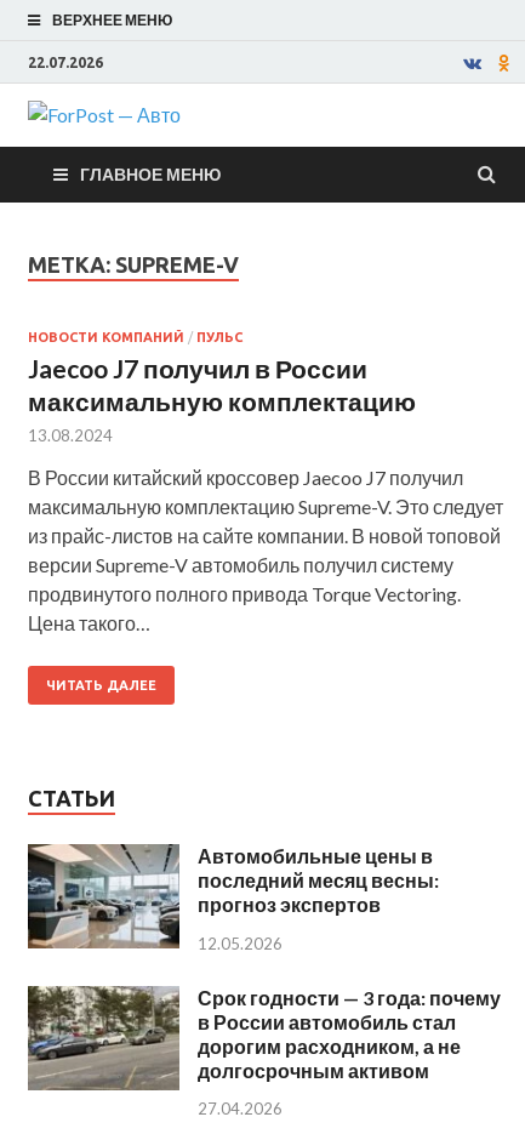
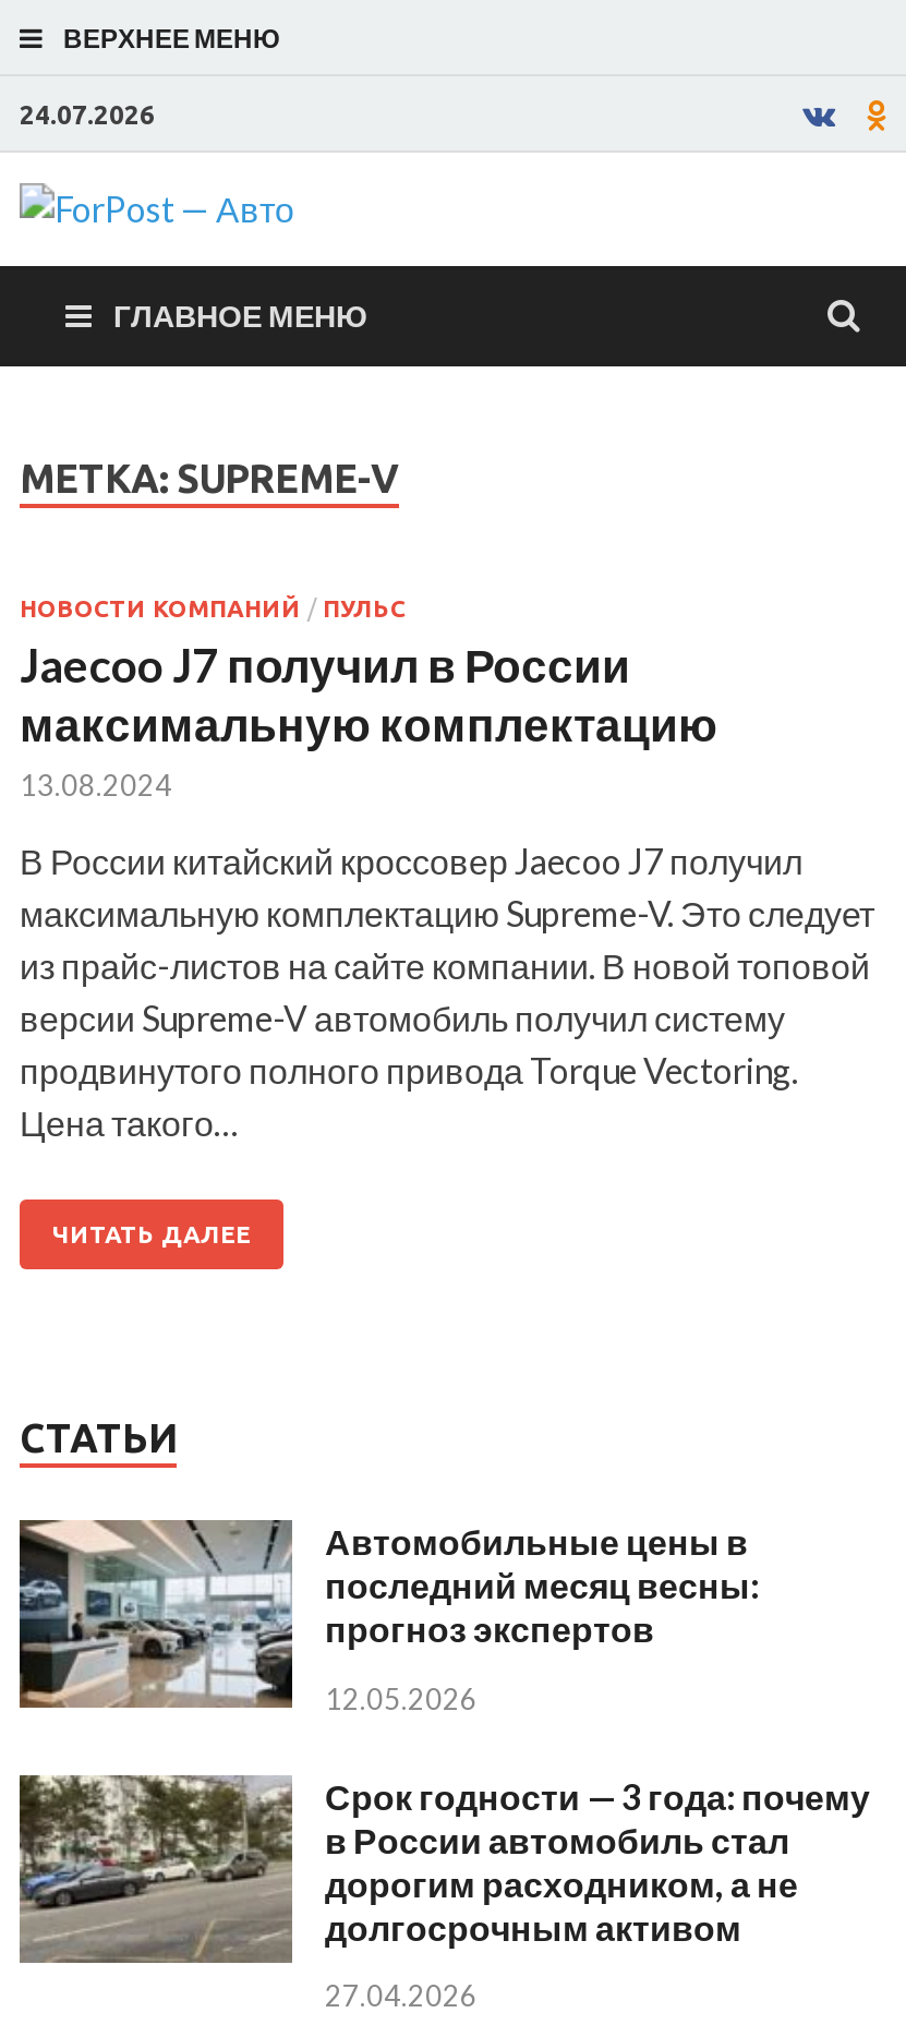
[28,54,103,70] 22.07.2026 -> [20,99,155,128] 24.07.2026

